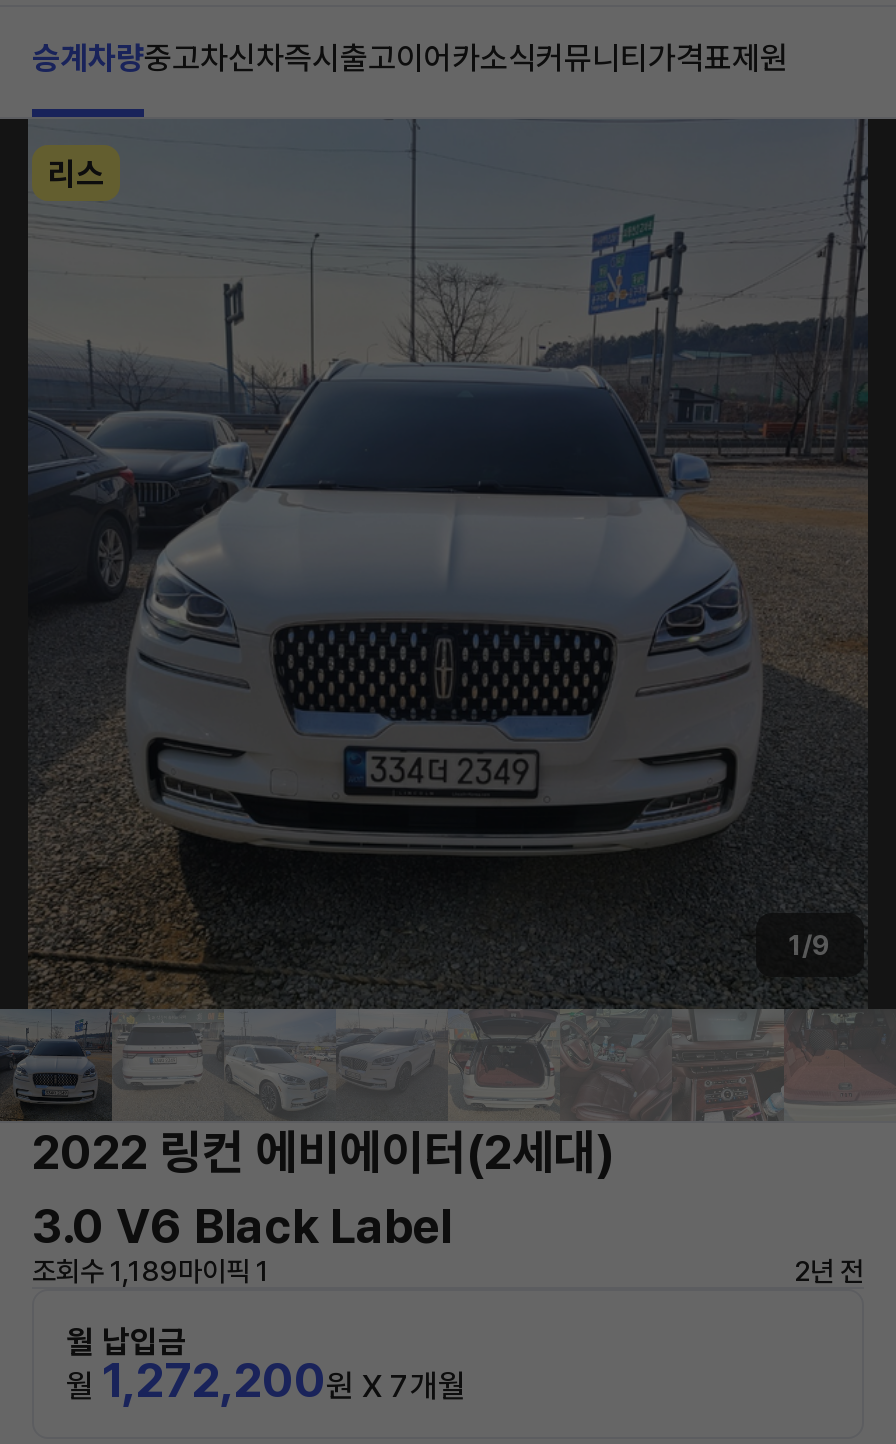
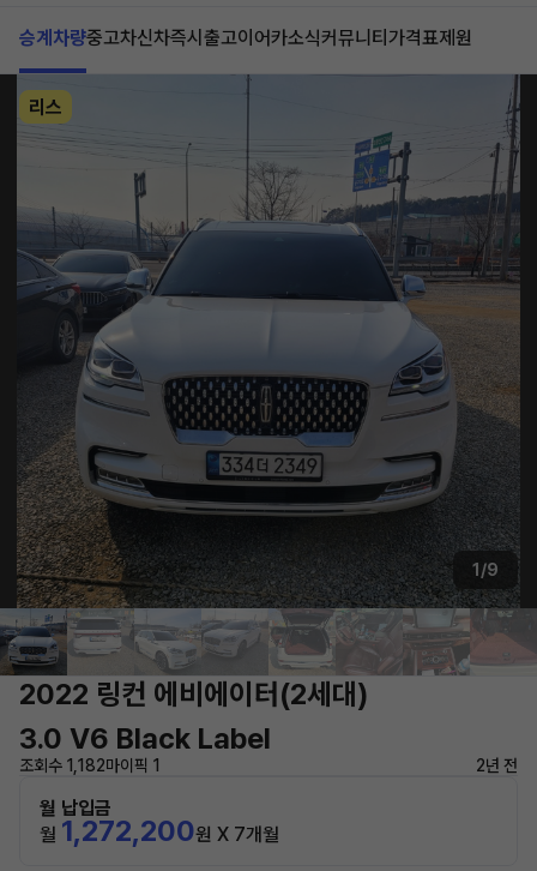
[32,1255,270,1287] 조회수 1,189마이픽 1 -> [19,756,161,775] 조회수 1,182마이픽 1

